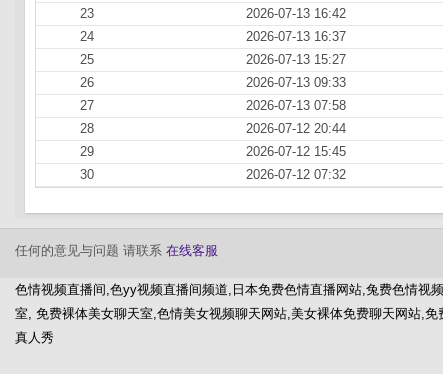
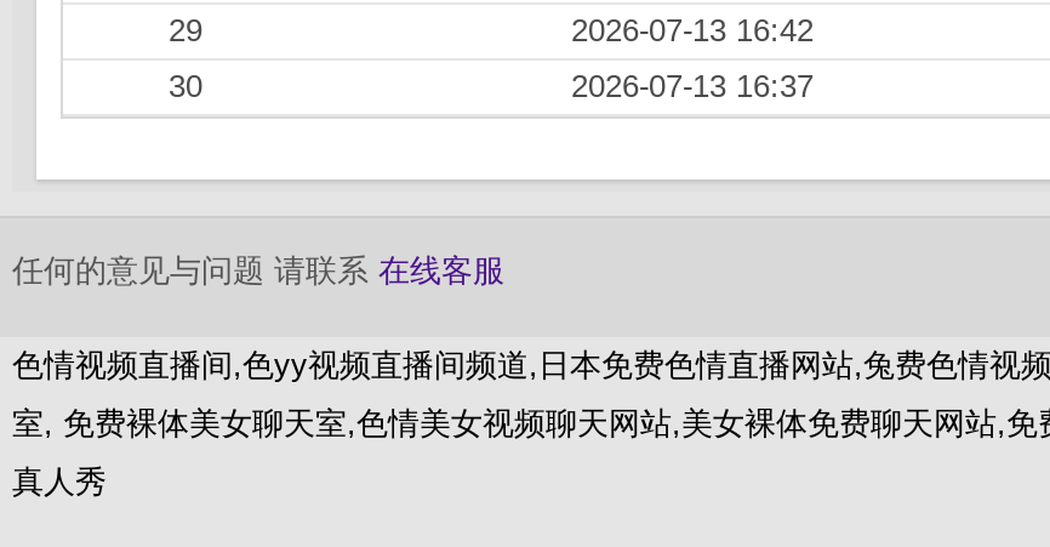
[79,6,93,21] 23 -> [169,12,202,49] 29
[79,29,93,44] 24 -> [169,68,202,104] 30
[79,52,345,182] 25 | 2026-07-13 15:27 | 26 | 2026-07-13 09:33 | 27 | 2026-07-13 07:58 | 28 | 2026-07-12 20:44 | 29 | 2026-07-12 15:45 | 30 | 2026-07-12 07:32 -> none

